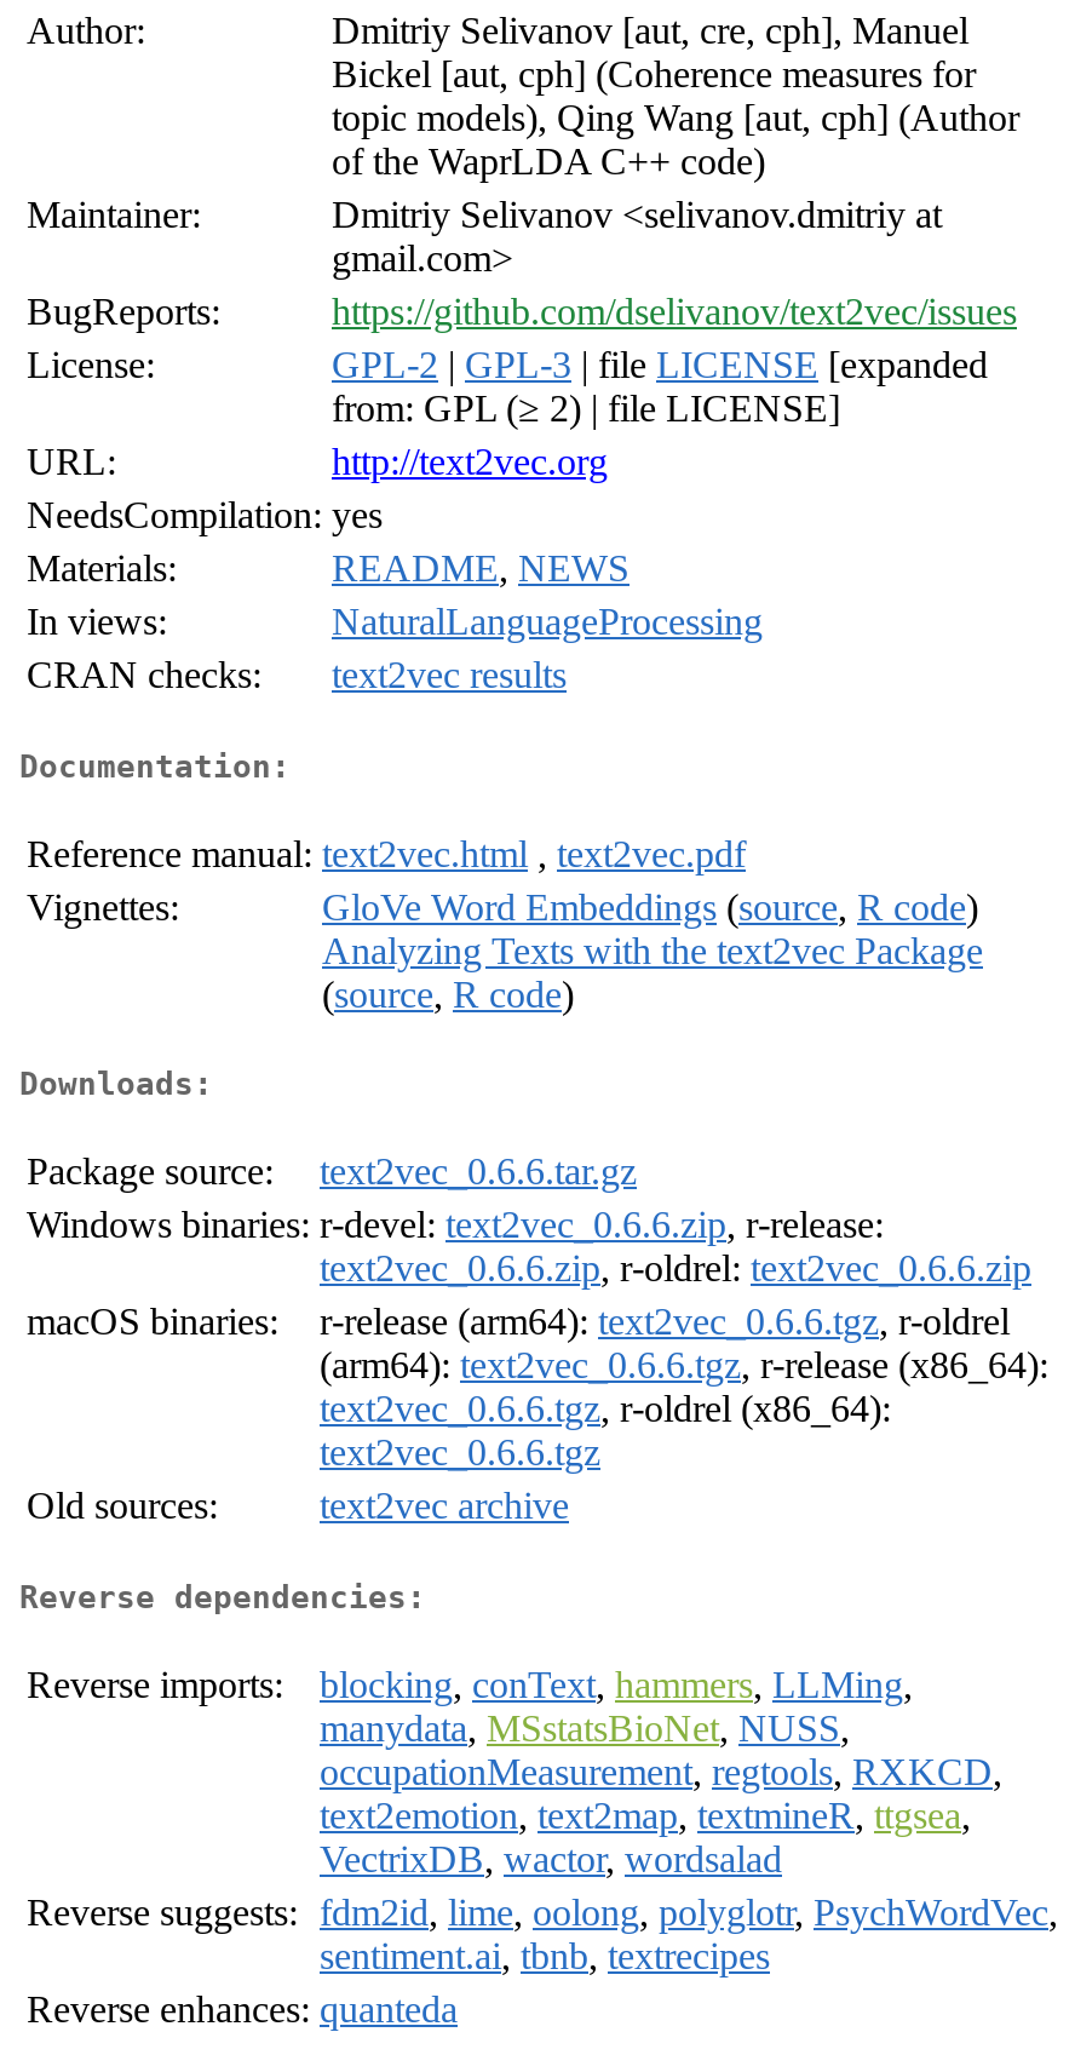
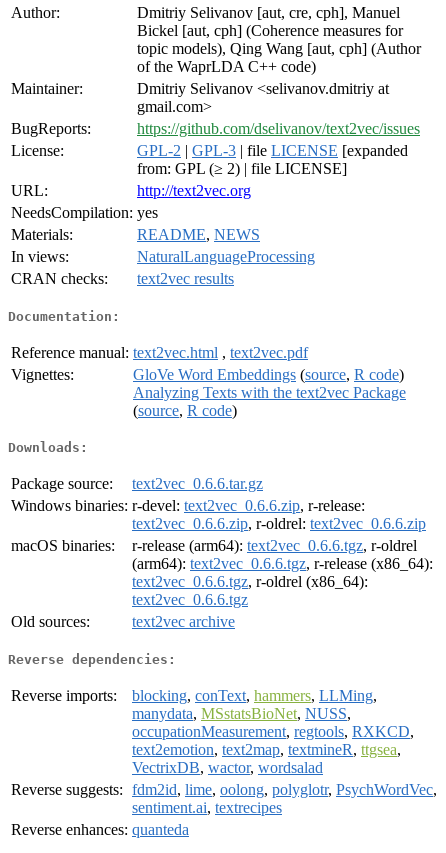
[320,1935,770,1976] sentiment.ai, tbnb, textrecipes -> [132,799,282,816] sentiment.ai, textrecipes

